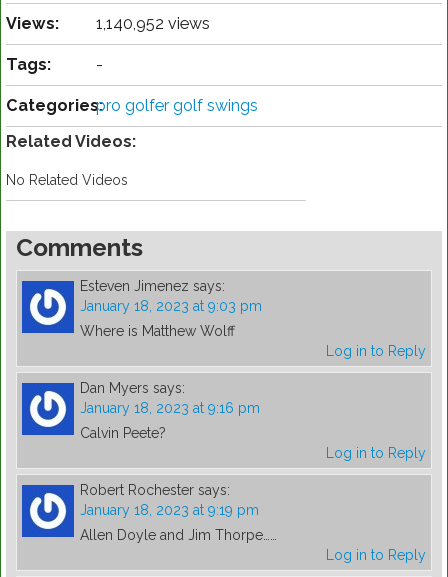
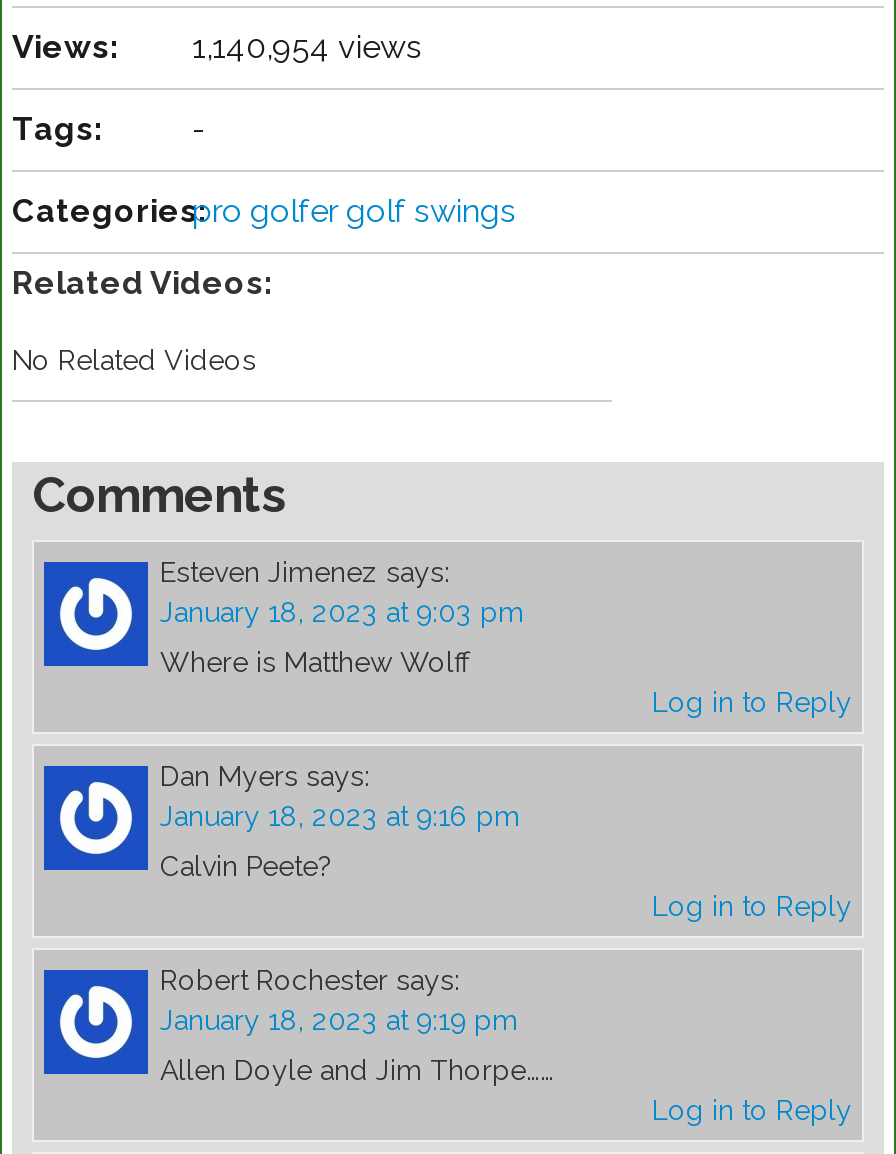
[6,14,210,33] Views: 1,140,952 views -> [12,29,422,67] Views: 1,140,954 views

